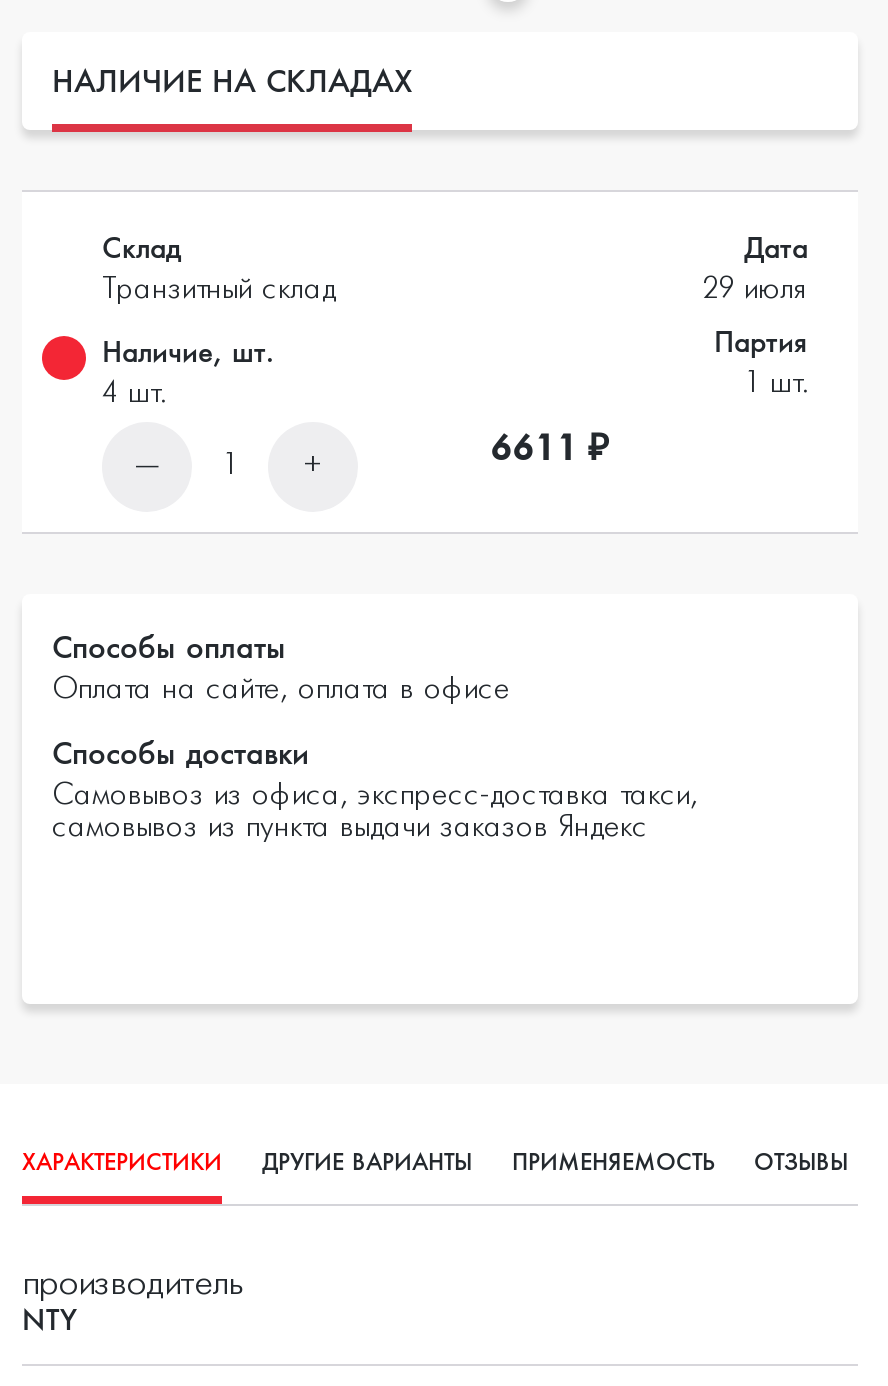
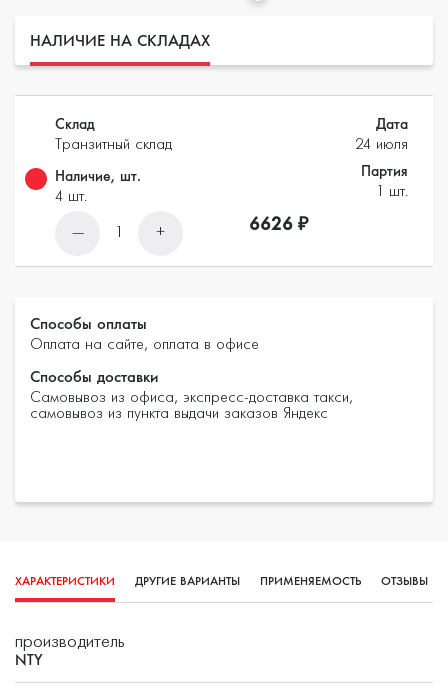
[702,276,808,304] 29 июля -> [355,138,408,152] 24 июля
[490,423,608,471] 6611 ₽ -> [249,212,308,236] 6626 ₽

